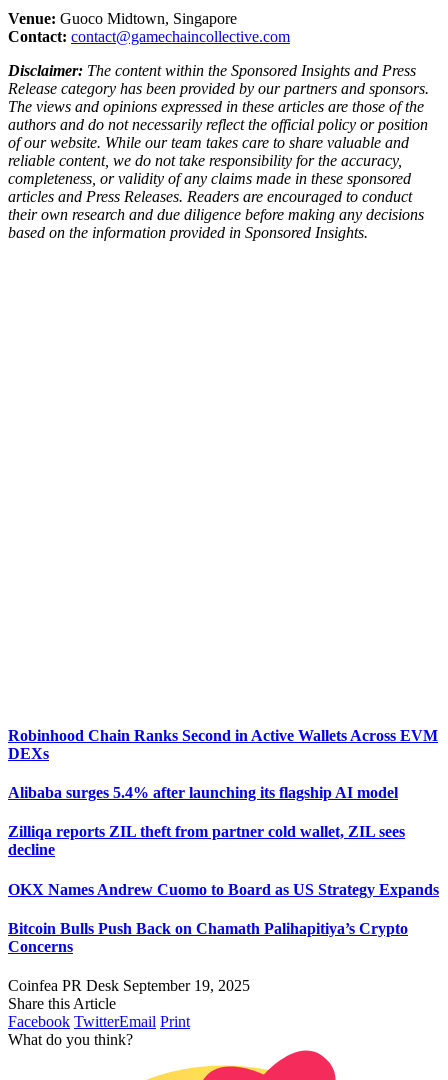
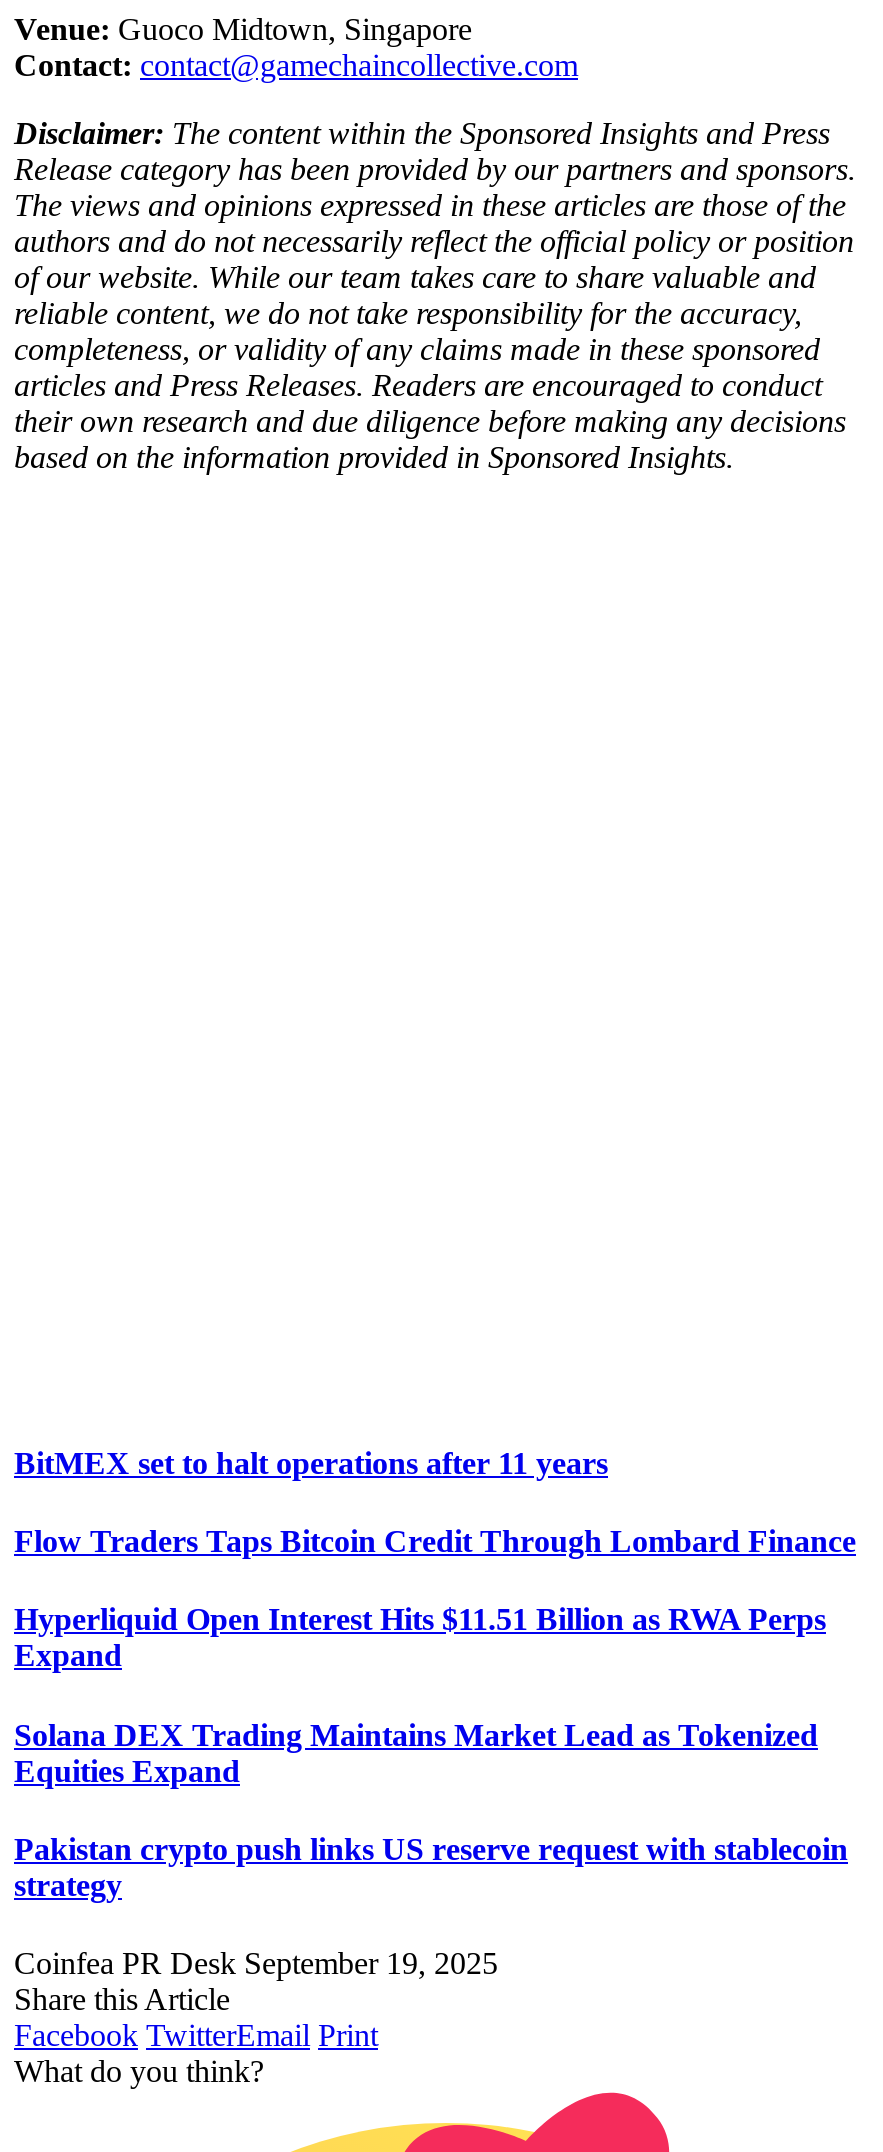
[8,727,438,762] Robinhood Chain Ranks Second in Active Wallets Across EVM | DEXs -> [14,1446,608,1480] BitMEX set to halt operations after 11 years
[8,784,398,801] Alibaba surges 5.4% after launching its flagship AI model -> [14,1524,856,1558] Flow Traders Taps Bitcoin Credit Through Lombard Finance
[8,823,405,858] Zilliqa reports ZIL theft from partner cold wallet, ZIL sees | decline -> [14,1603,826,1673] Hyperliquid Open Interest Hits $11.51 Billion as RWA Perps | Expand
[8,881,439,898] OKX Names Andrew Cuomo to Board as US Strategy Expands -> [14,1717,818,1787] Solana DEX Trading Maintains Market Lead as Tokenized | Equities Expand
[8,920,408,955] Bitcoin Bulls Push Back on Chamath Palihapitiya’s Crypto | Concerns -> [14,1832,848,1902] Pakistan crypto push links US reserve request with stablecoin | strategy

